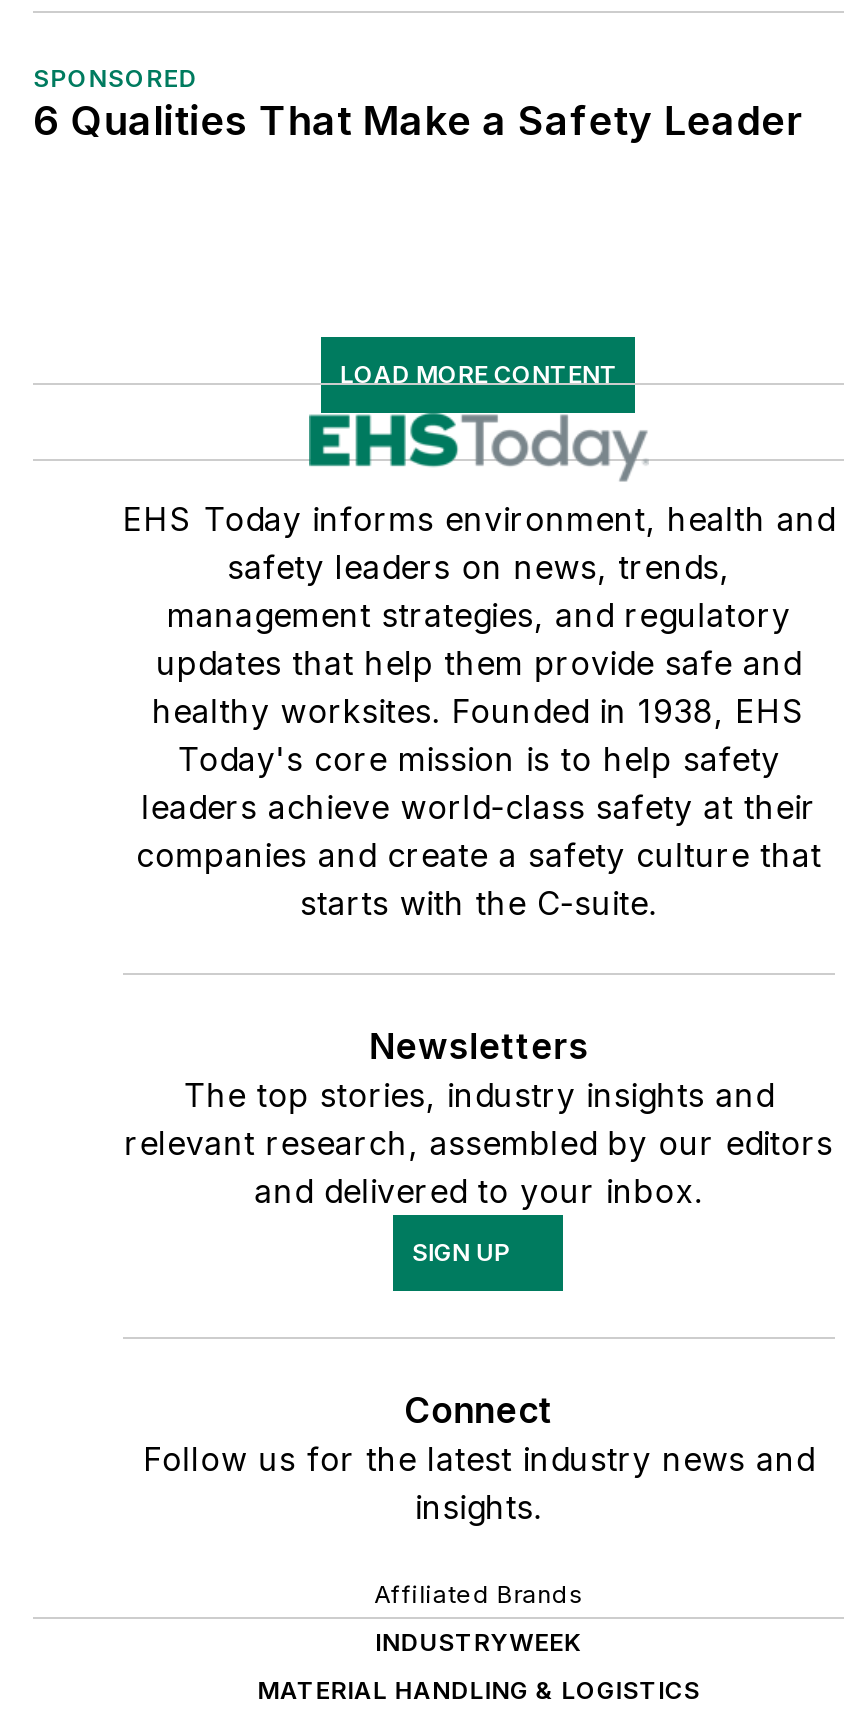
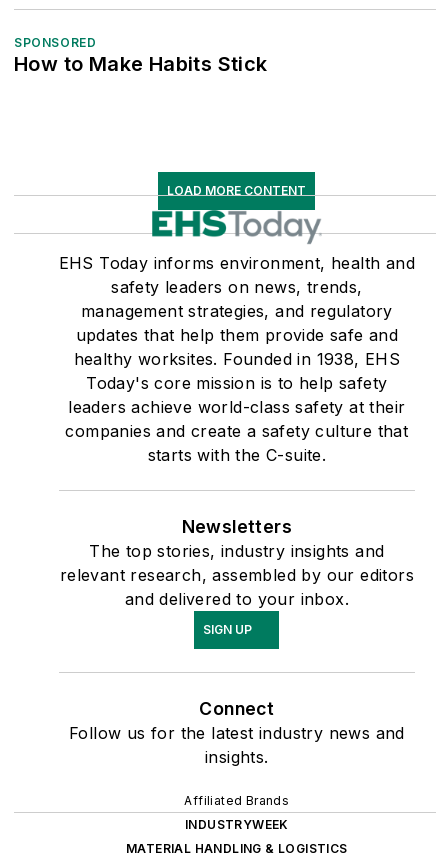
[33,96,803,144] 6 Qualities That Make a Safety Leader -> [14,51,268,75] How to Make Habits Stick

